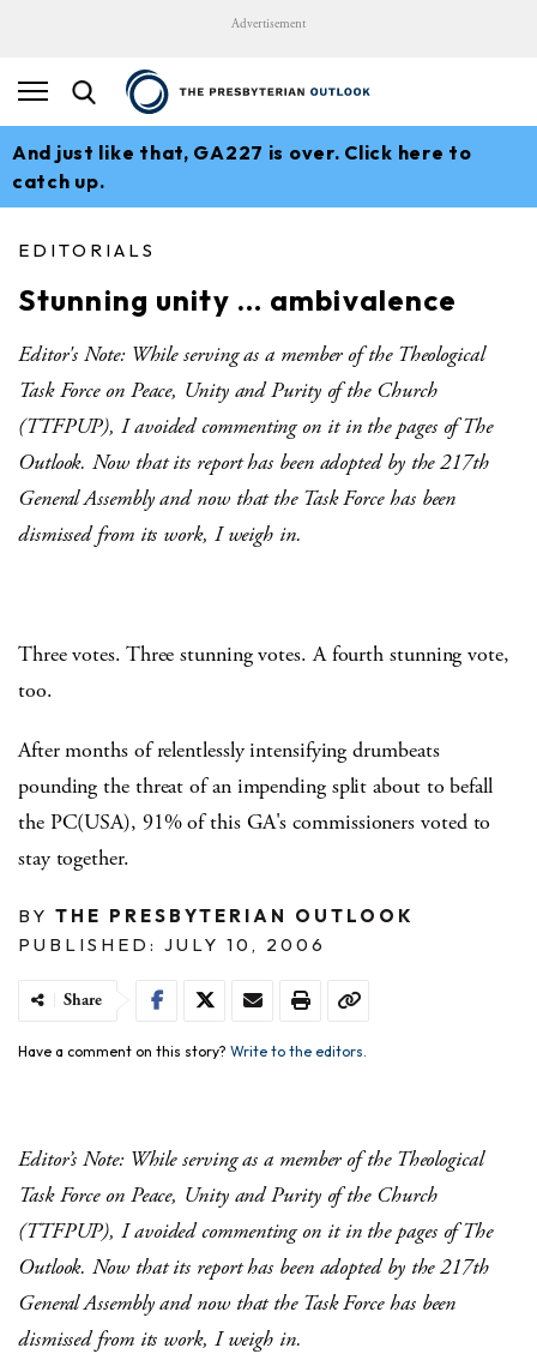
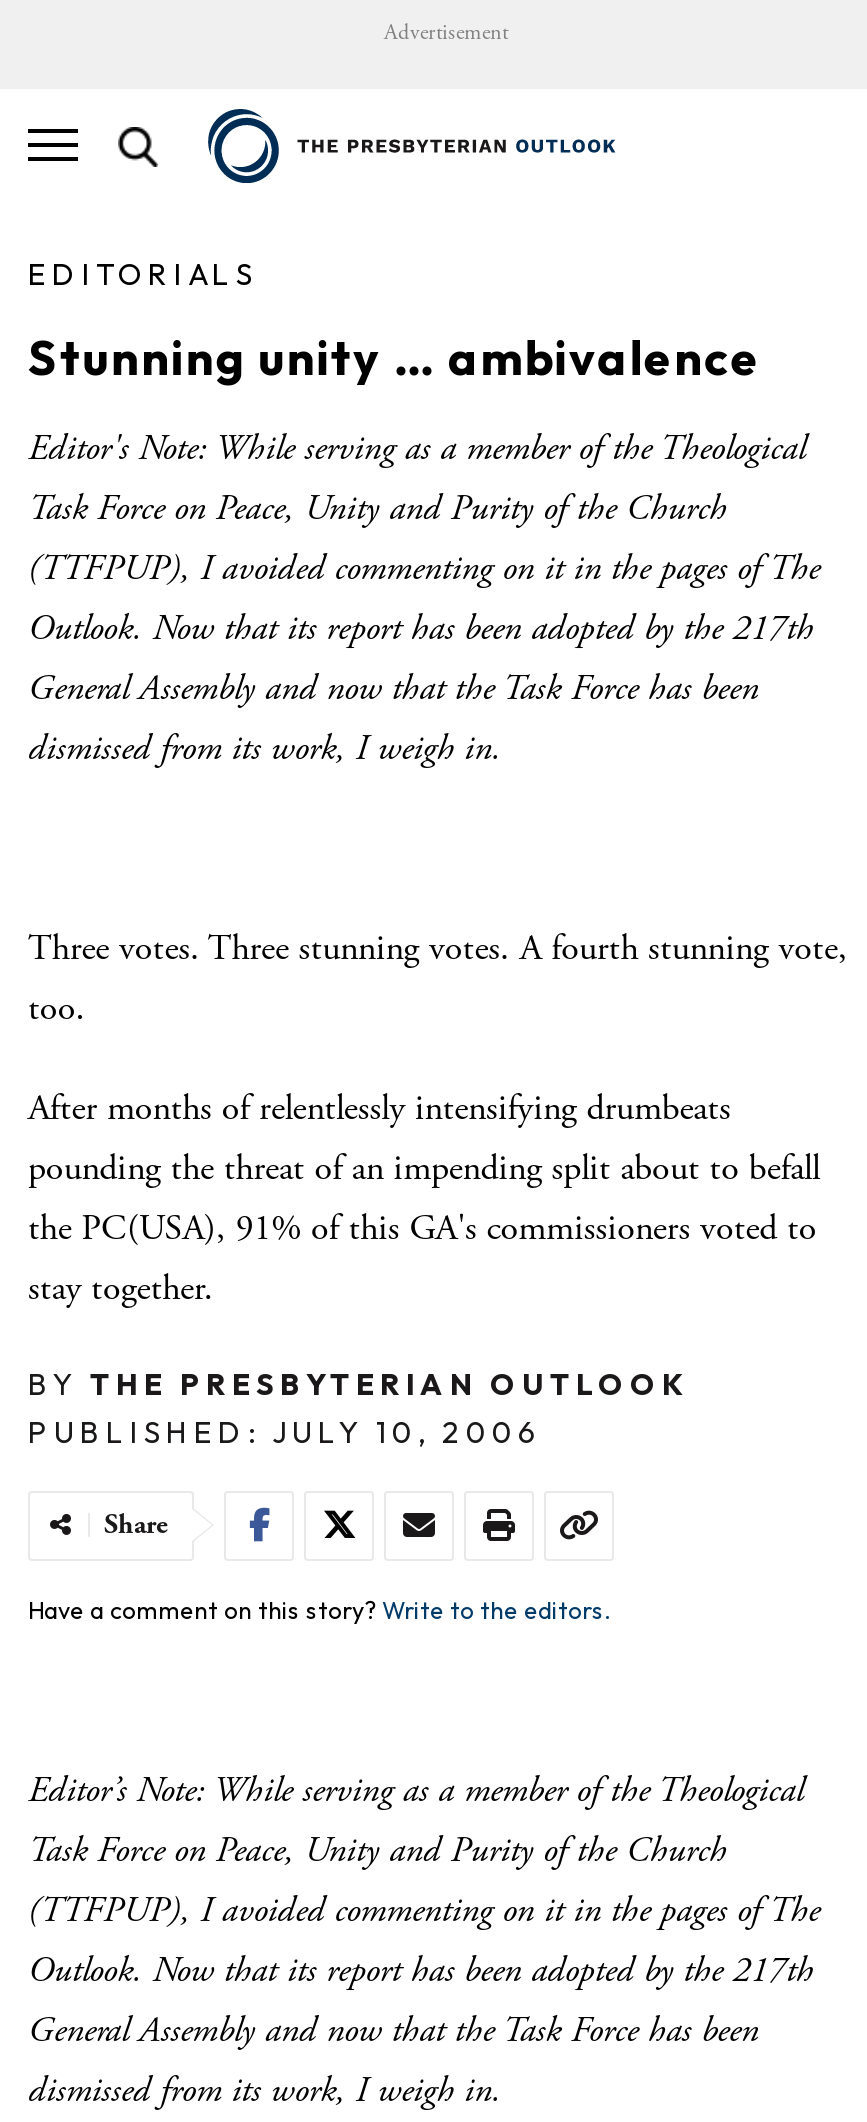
[12,140,472,193] And just like that, GA227 is over. Click here to | catch up. -> none

